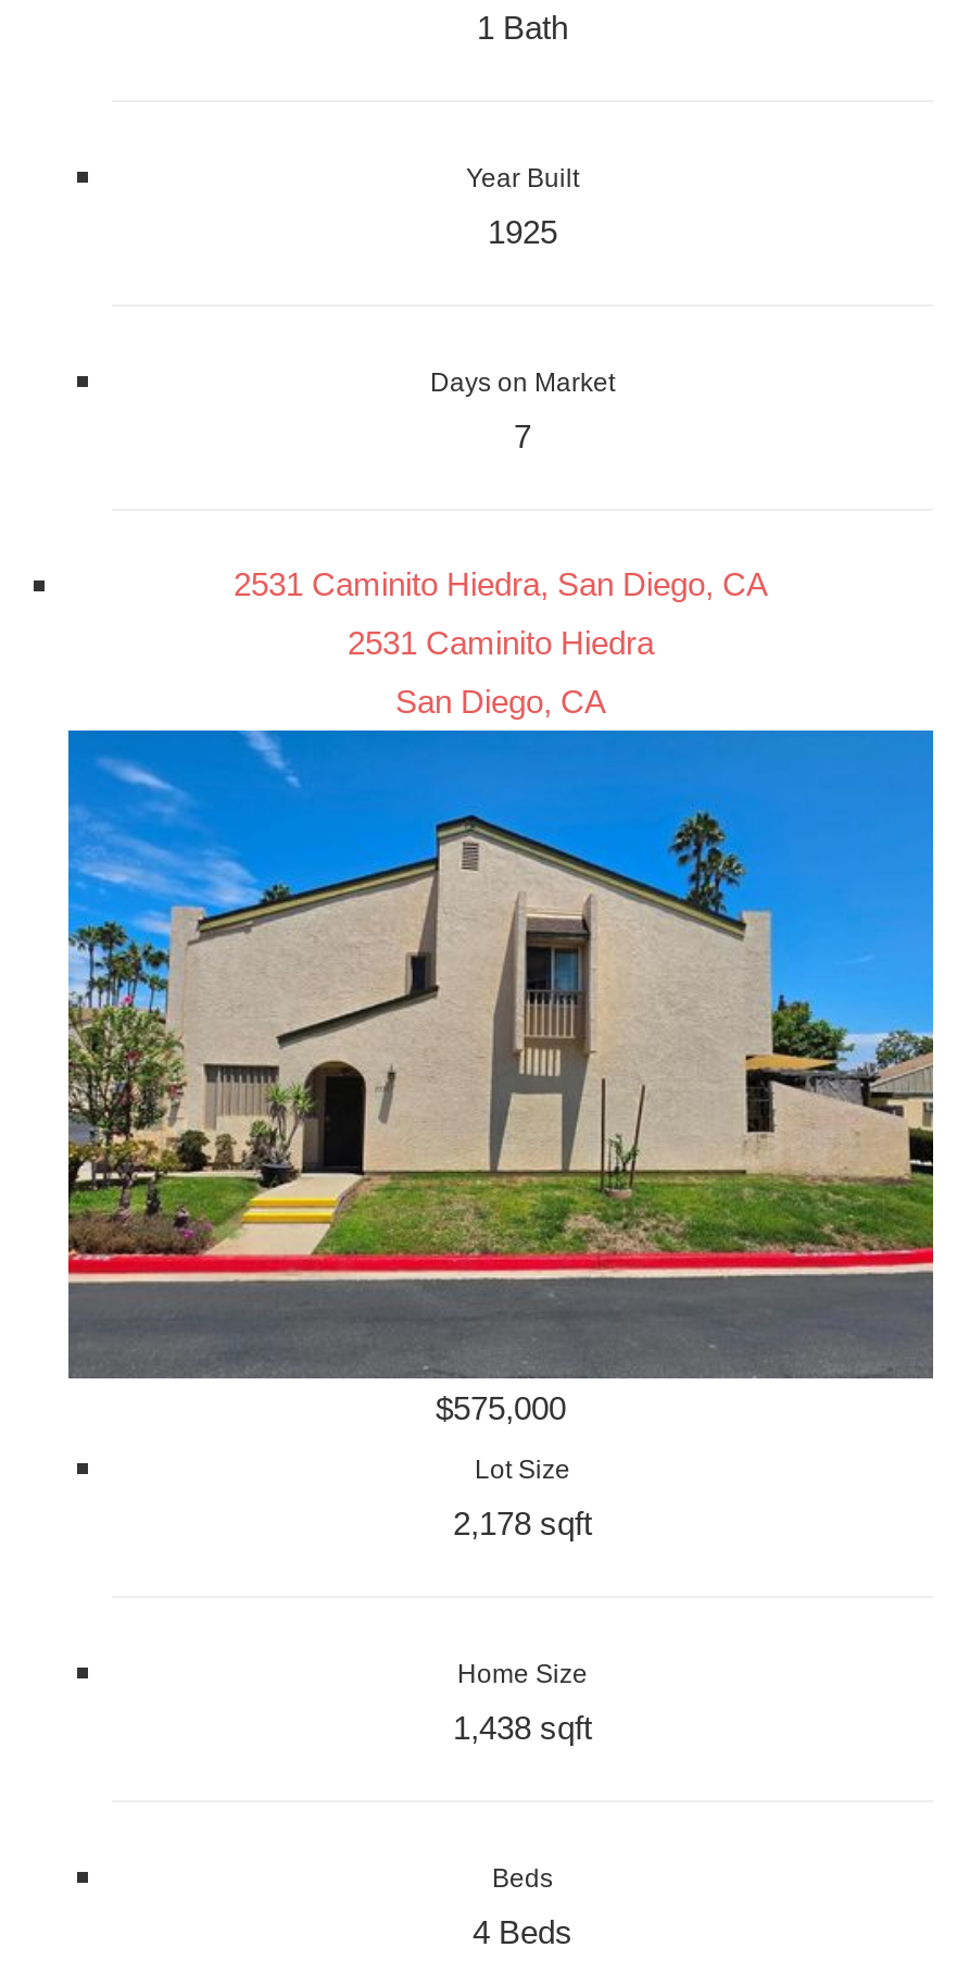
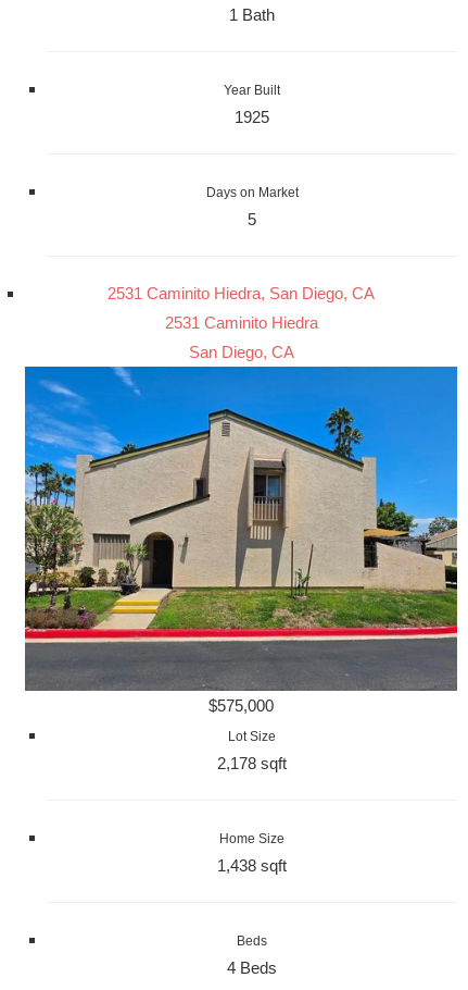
[514,418,531,455] 7 -> [248,210,256,228] 5

